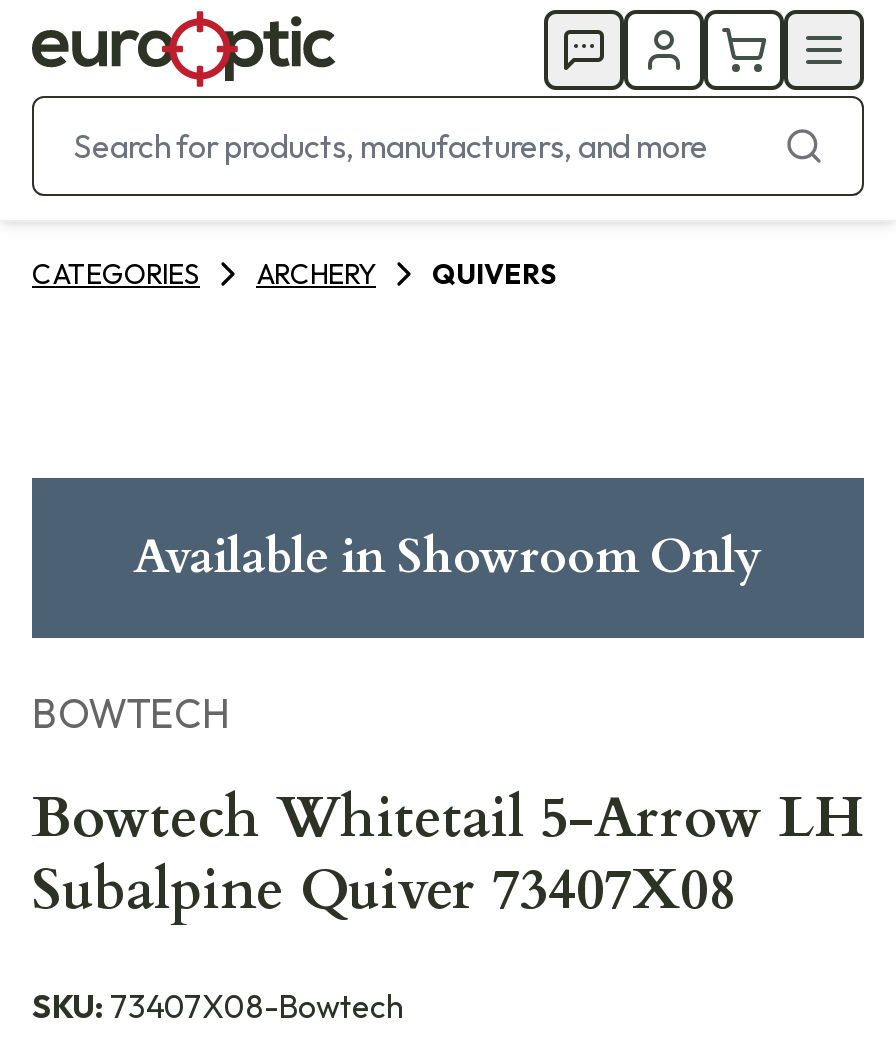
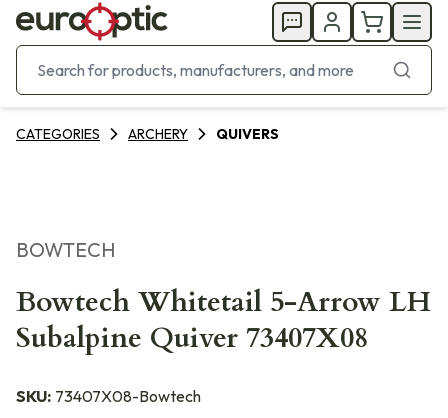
[133,524,763,590] Available in Showroom Only -> none

